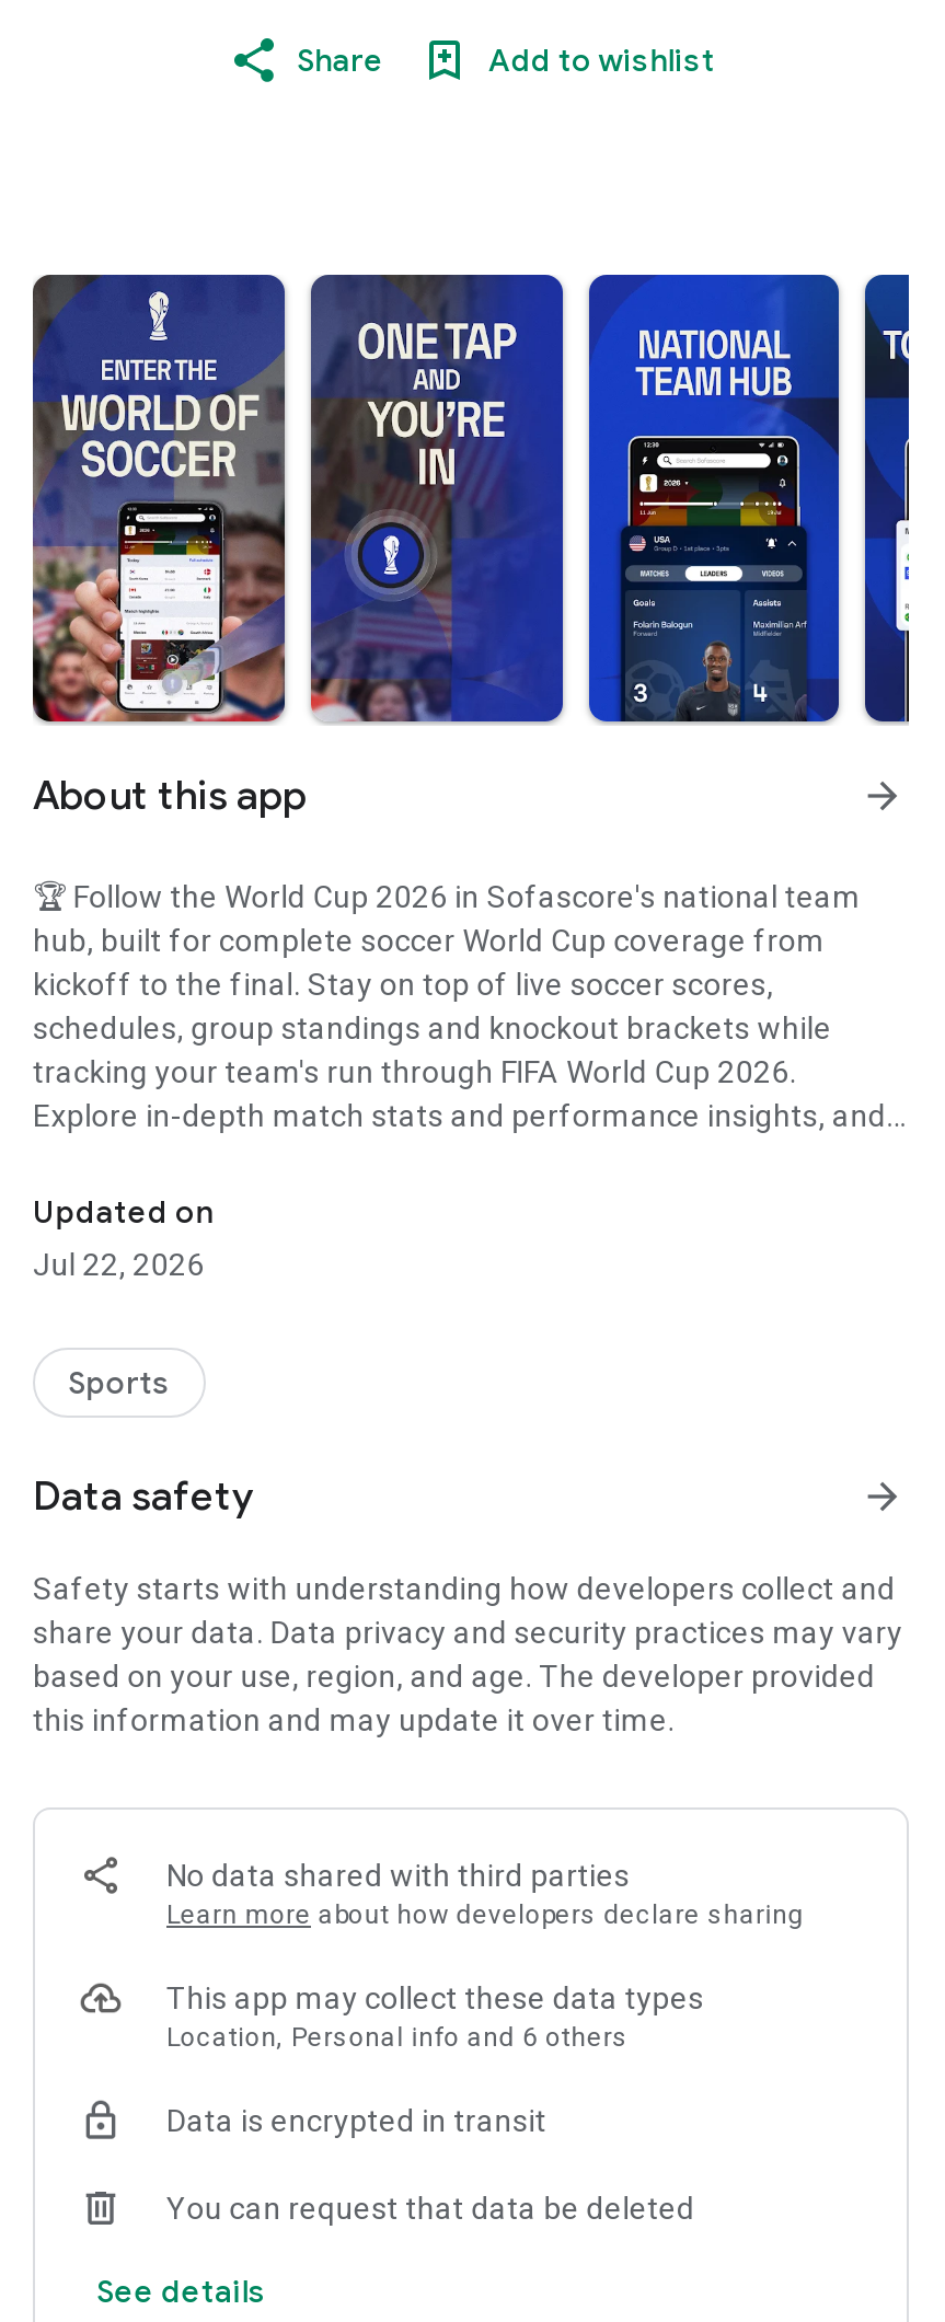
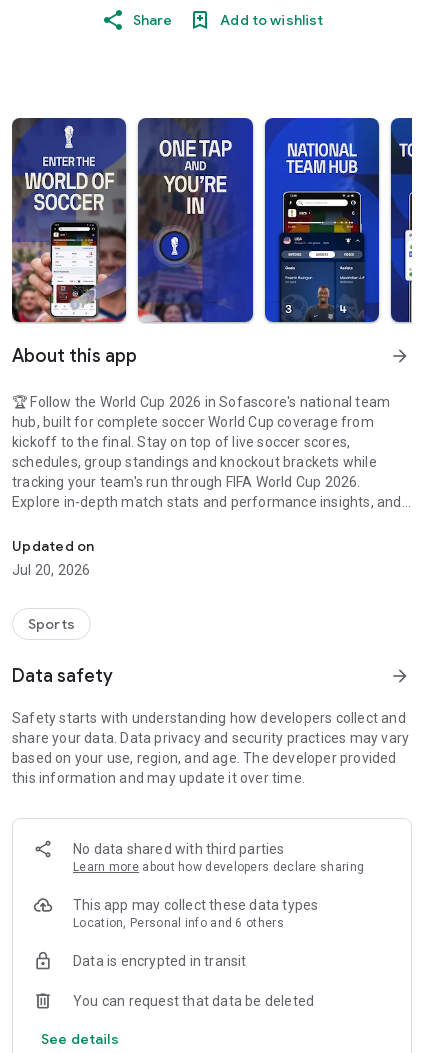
[33,1247,205,1282] Jul 22, 2026 -> [12,562,90,578] Jul 20, 2026

